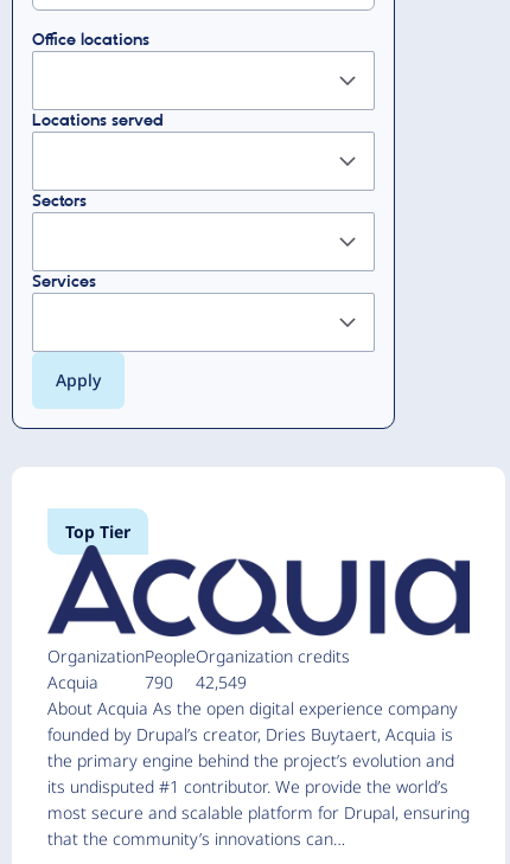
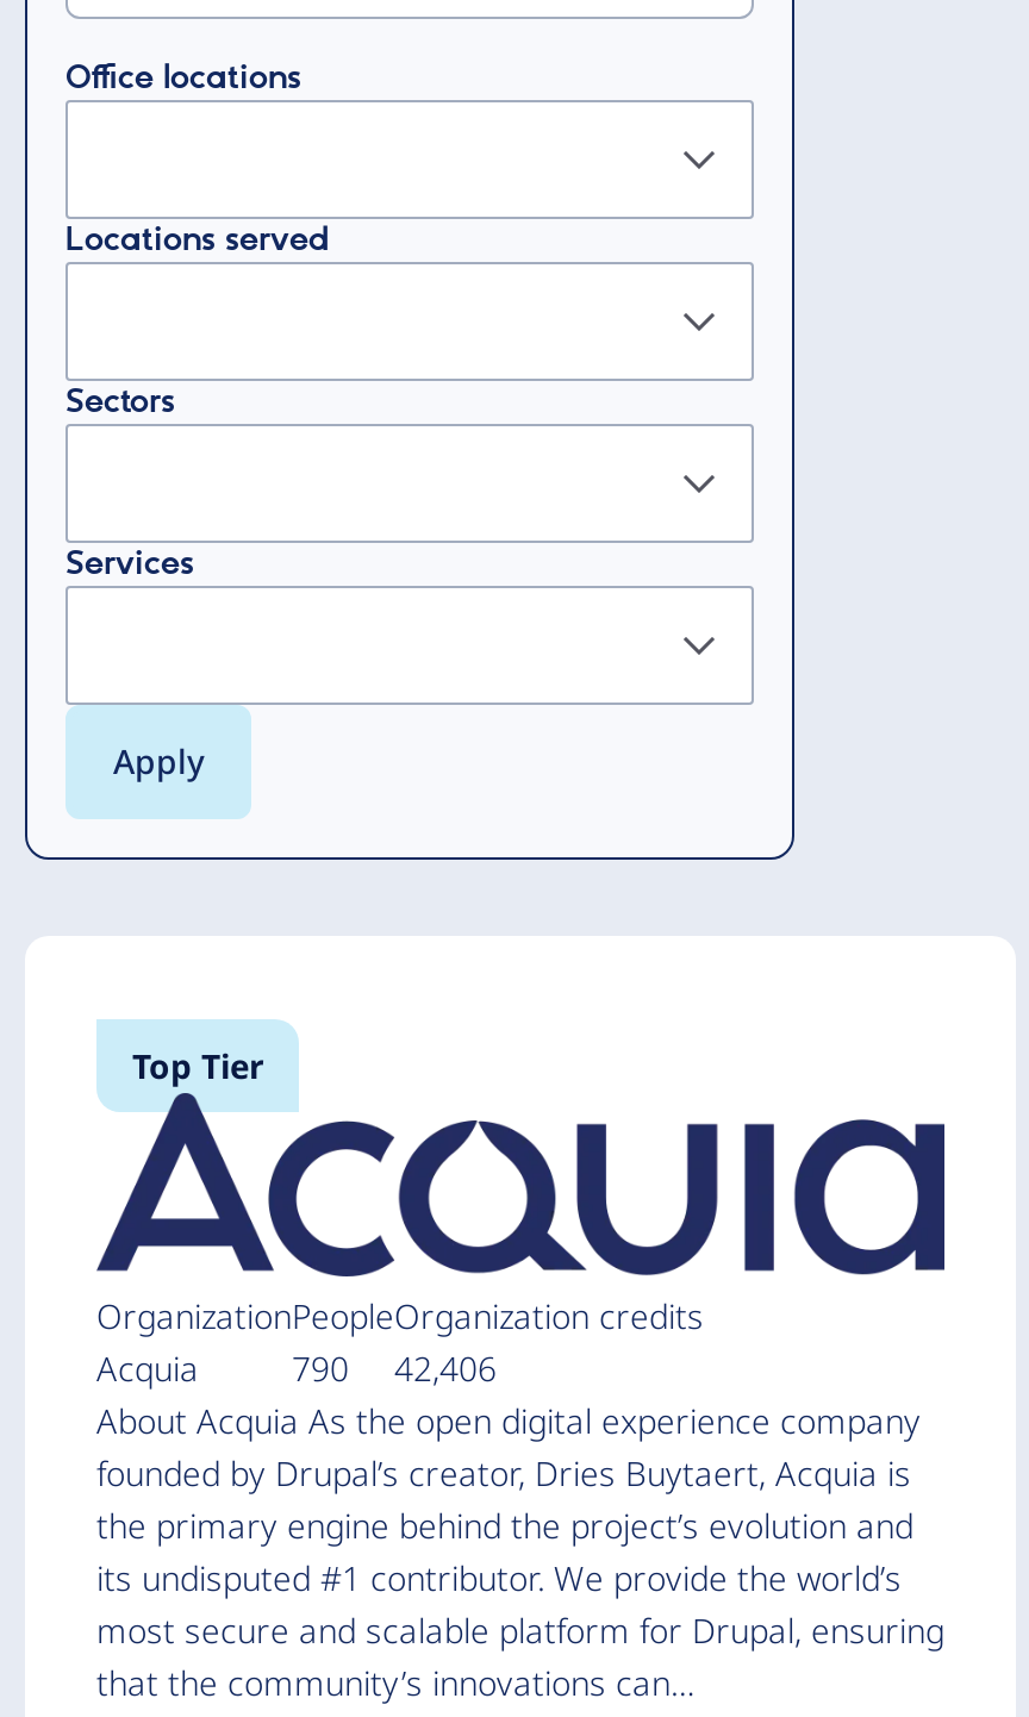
[145,671,247,693] 790 42,549 -> [292,1345,497,1391] 790 42,406

